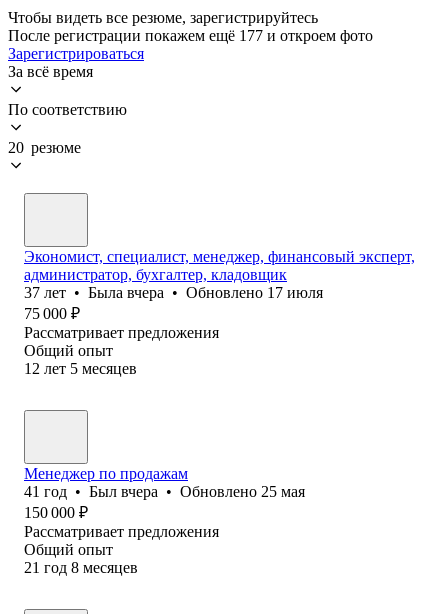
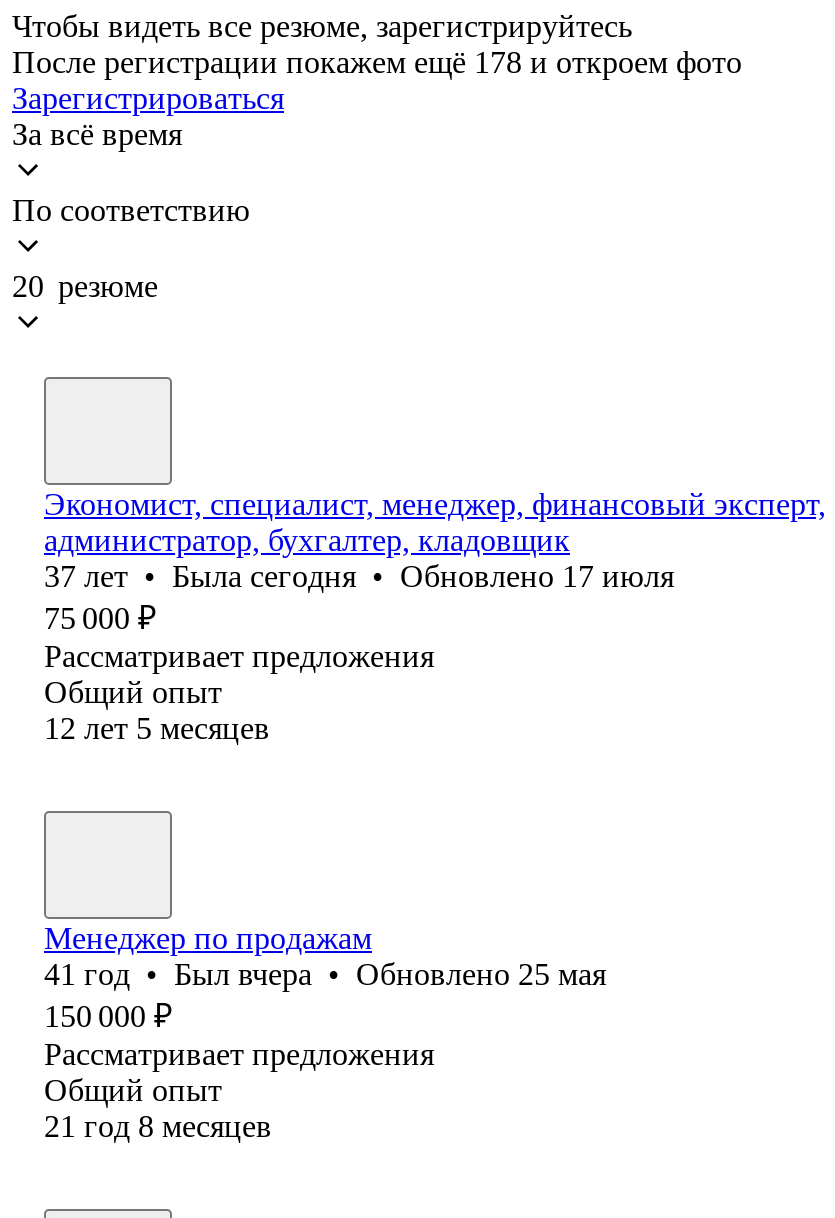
[8,27,373,44] После регистрации покажем ещё 177 и откроем фото -> [12,45,742,79] После регистрации покажем ещё 178 и откроем фото
[24,284,323,301] 37 лет • Была вчера • Обновлено 17 июля -> [44,559,674,593] 37 лет • Была сегодня • Обновлено 17 июля

